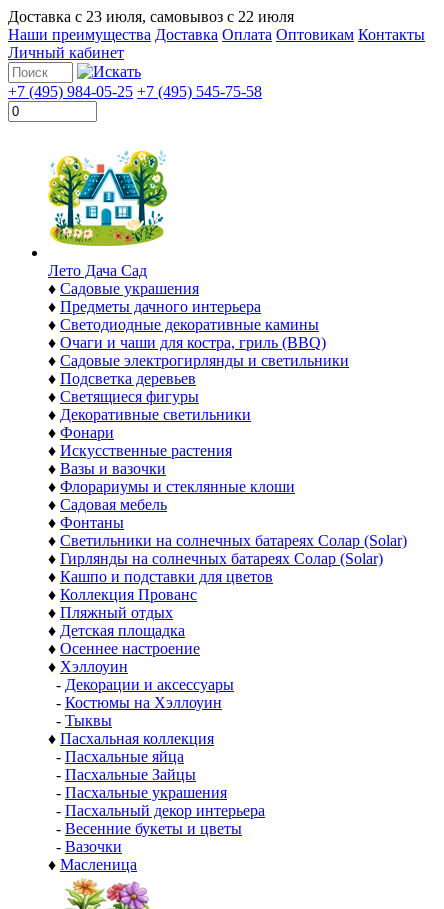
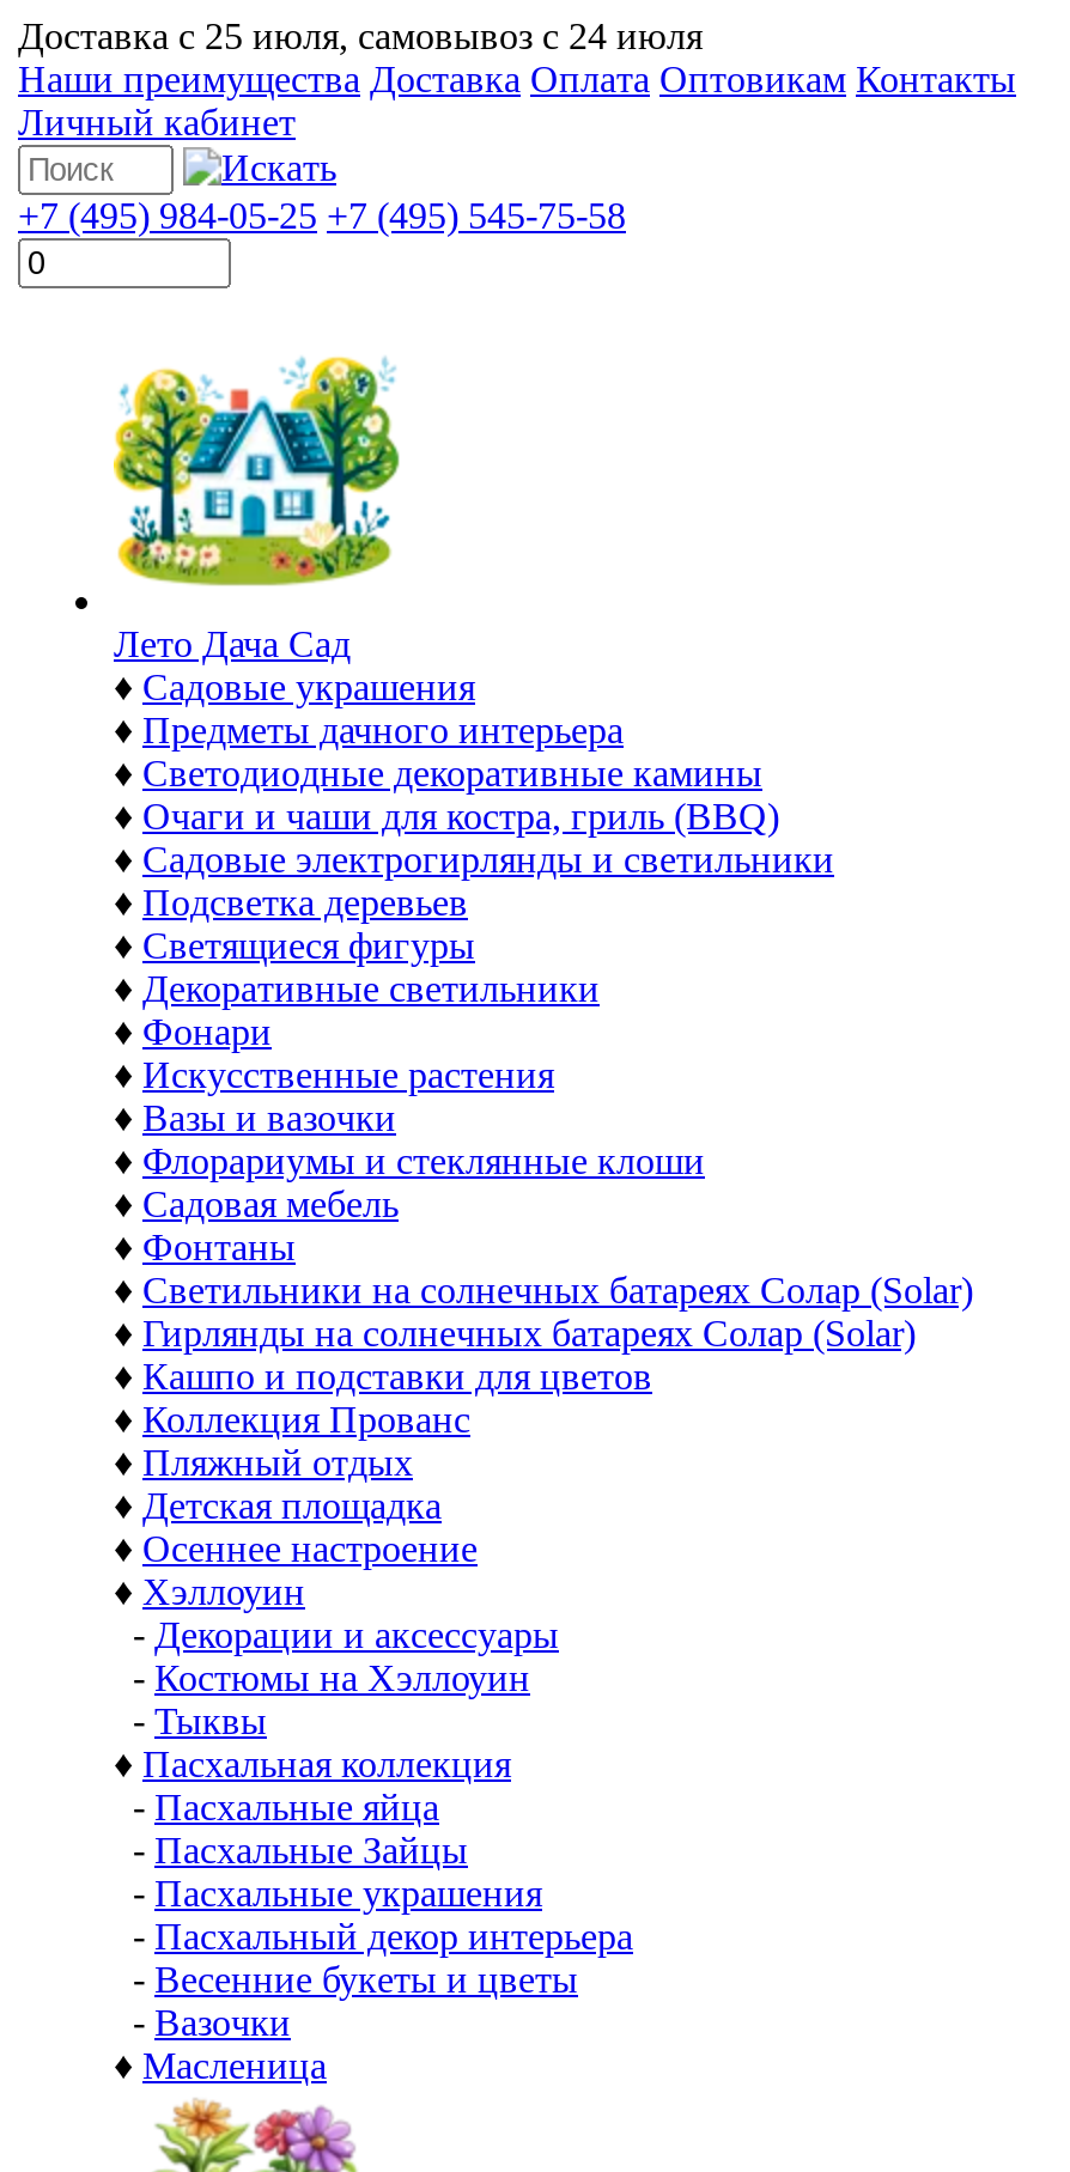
[8,8,294,25] Доставка с 23 июля, самовывоз с 22 июля -> [18,16,703,56] Доставка с 25 июля, самовывоз с 24 июля

